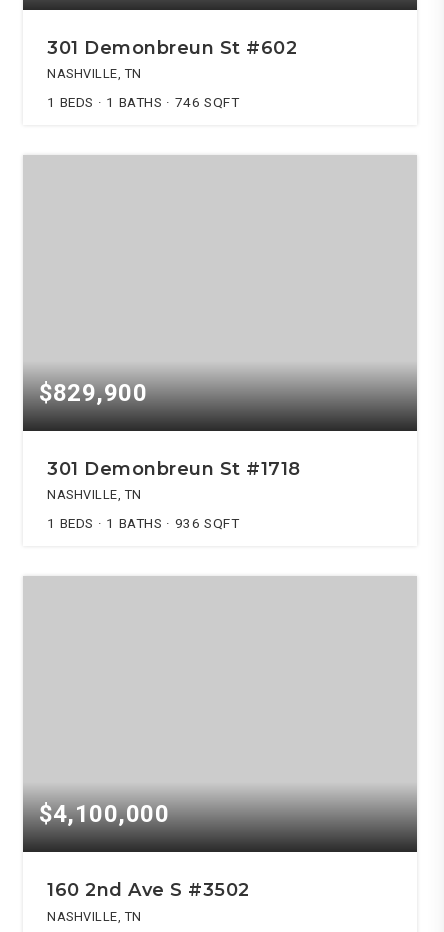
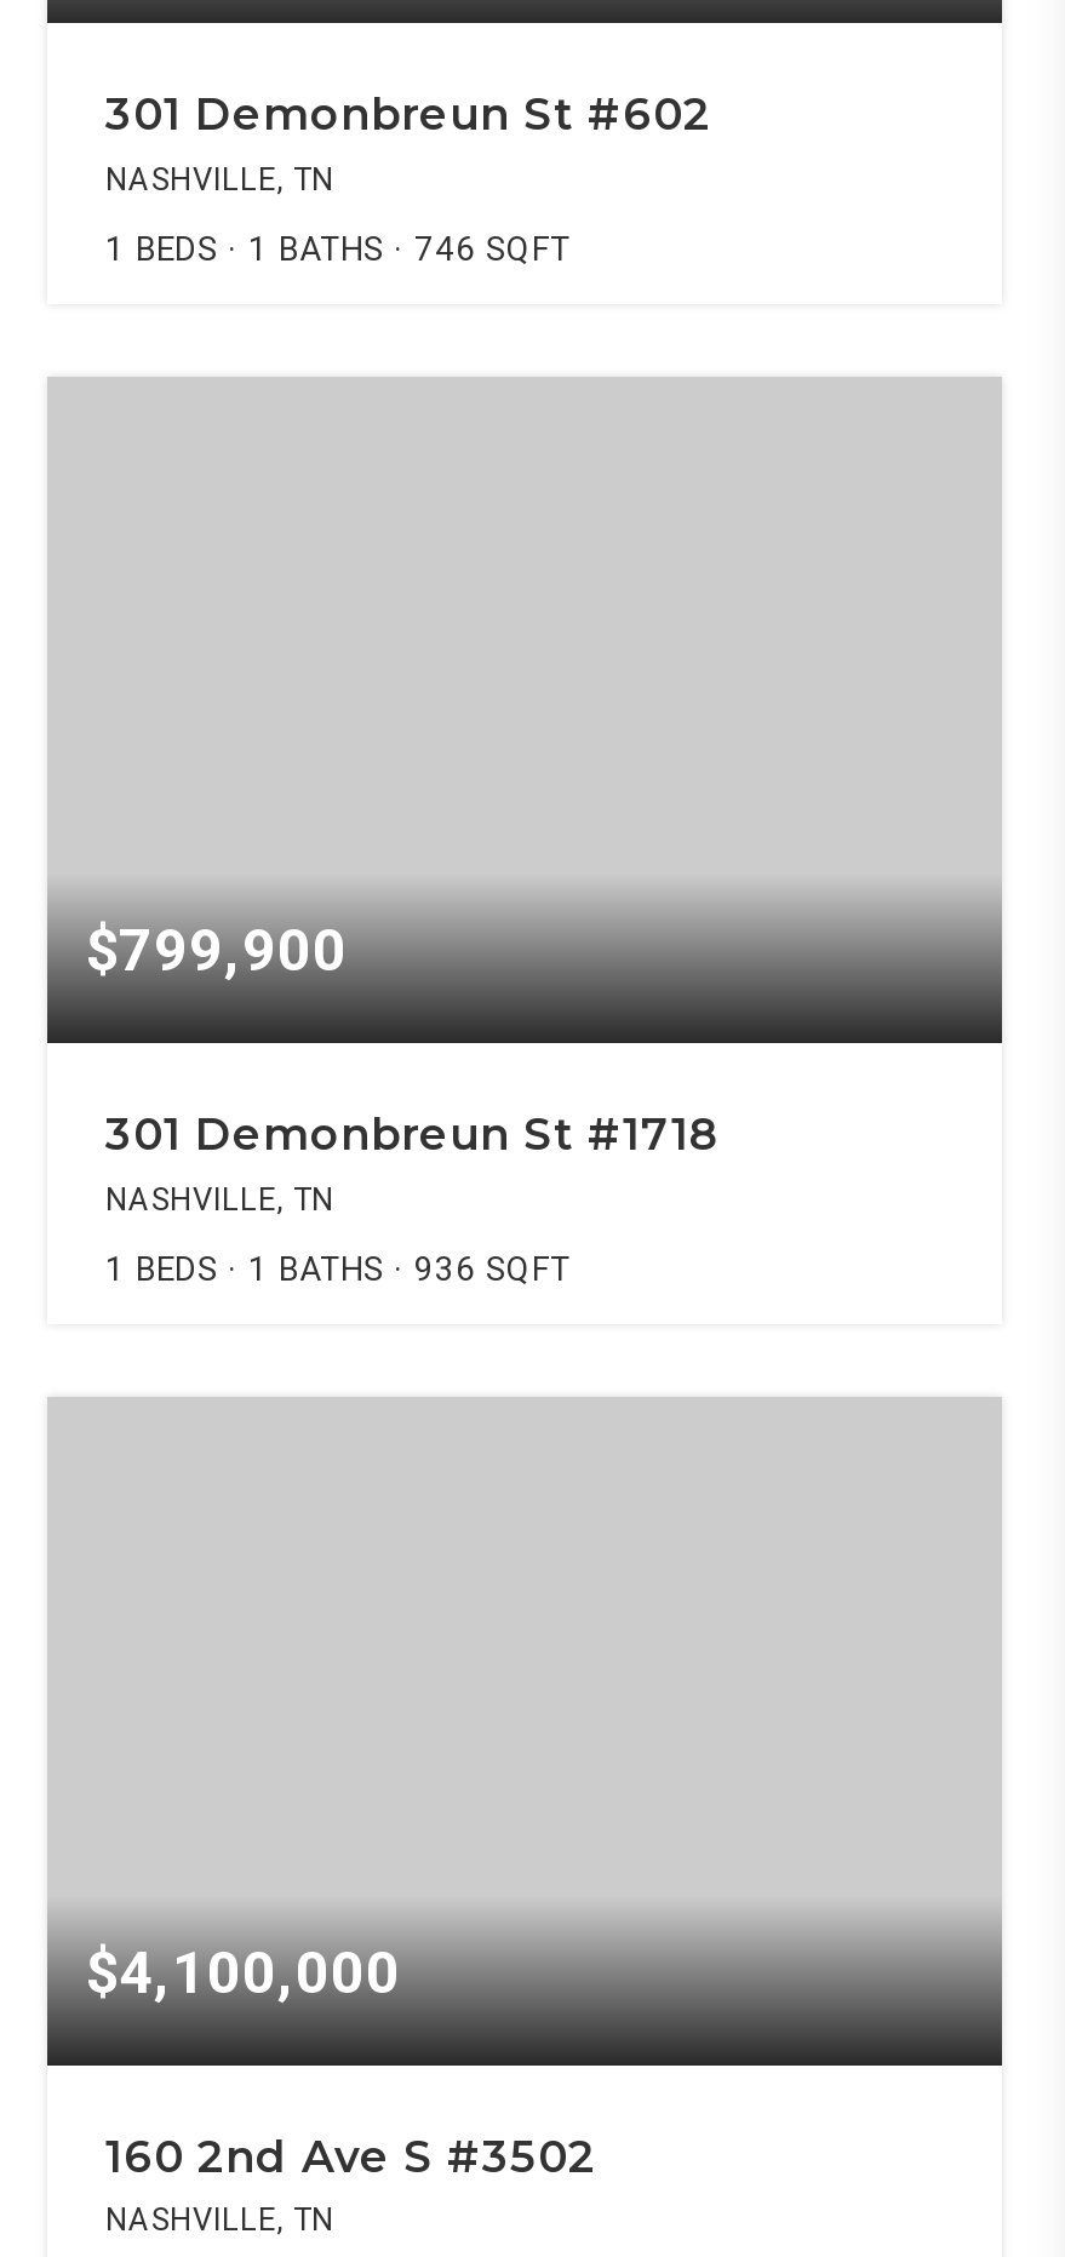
[39,379,147,407] $829,900 -> [86,918,348,986] $799,900

